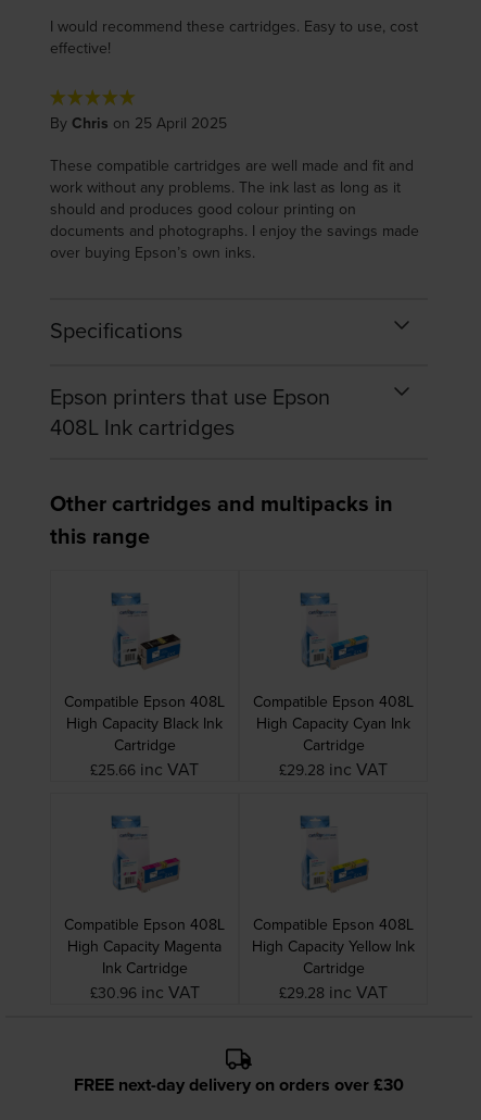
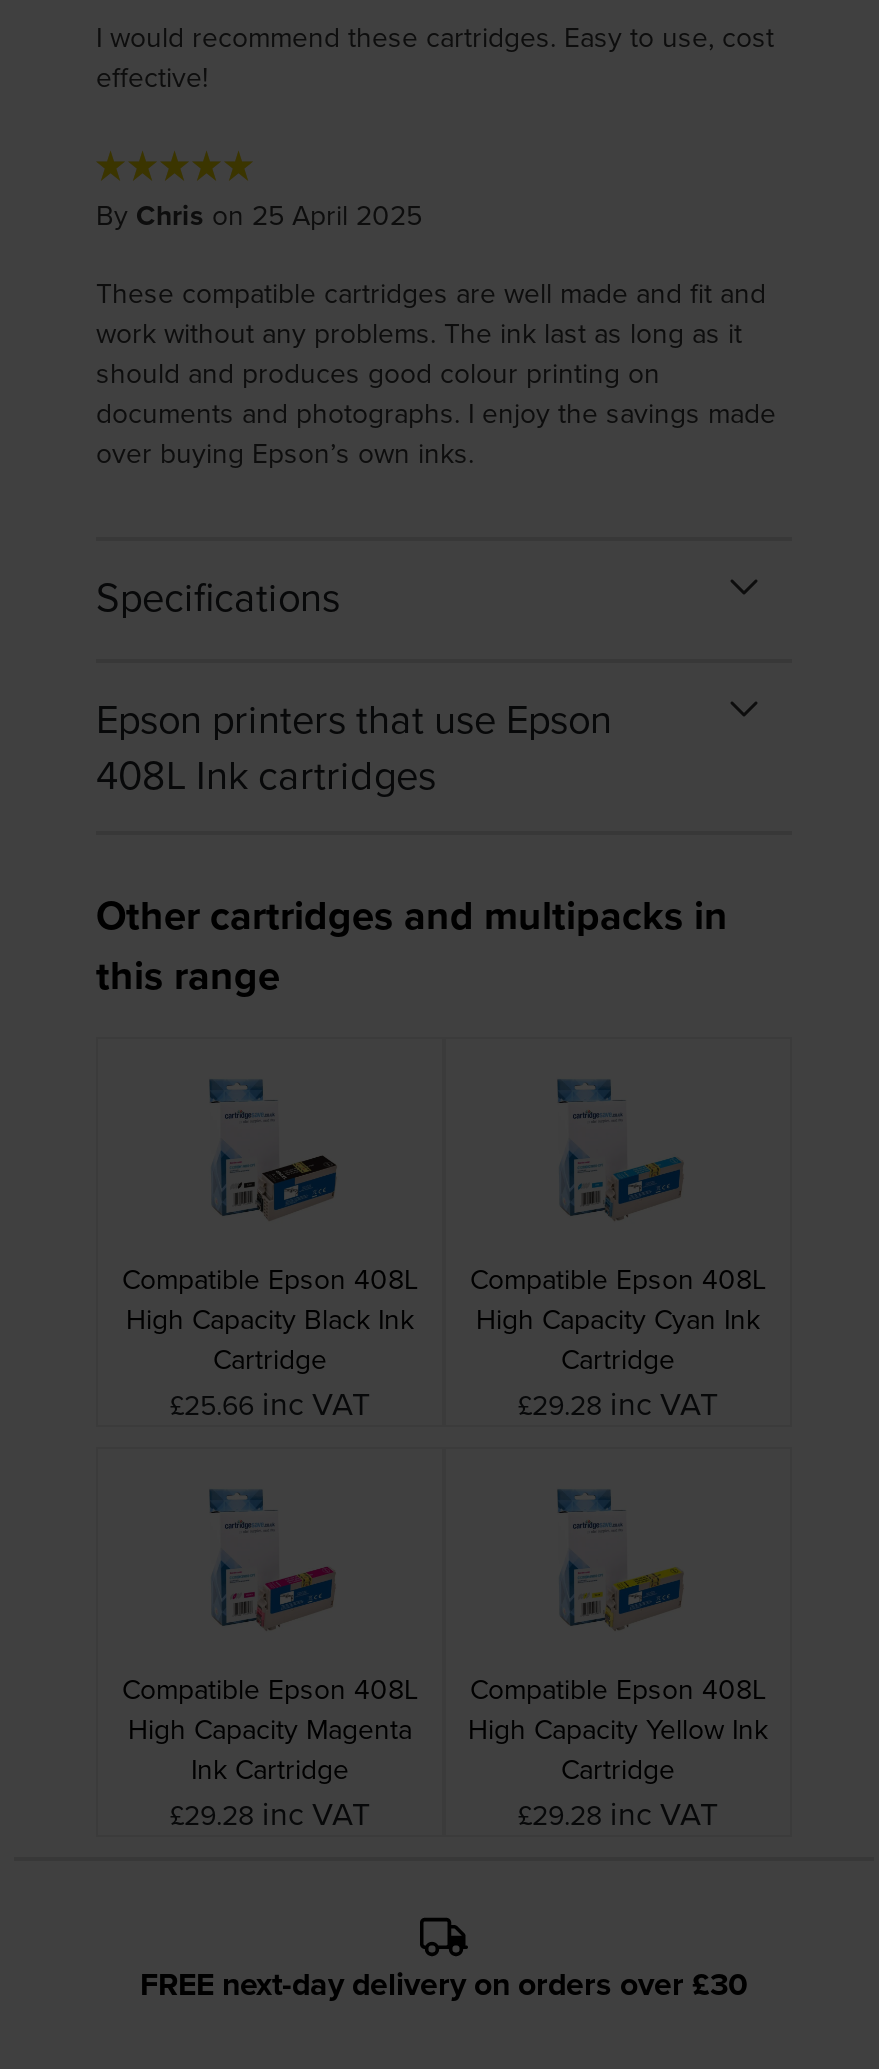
[90,980,199,1004] £30.96 inc VAT -> [170,1792,370,1836] £29.28 inc VAT

